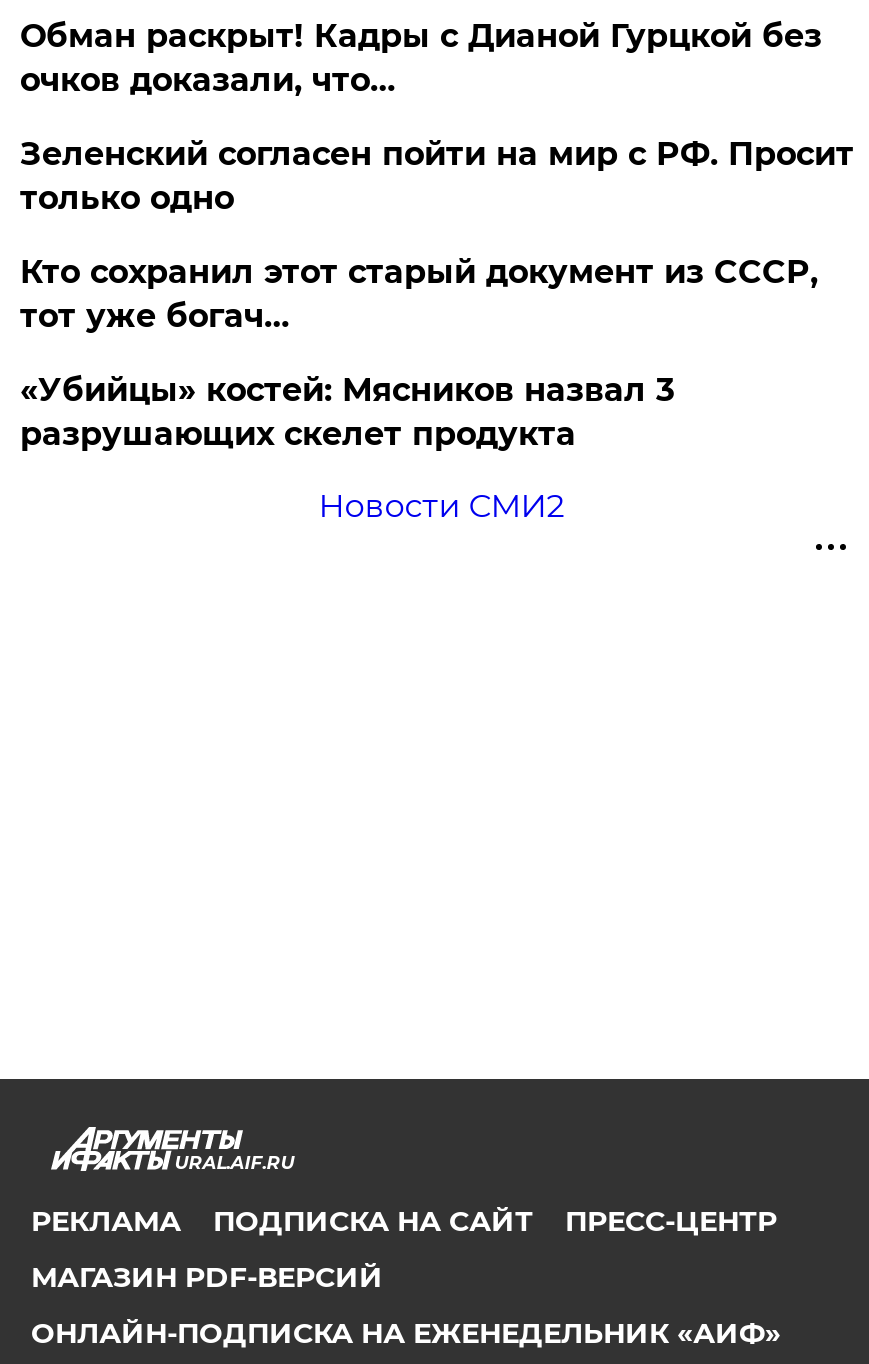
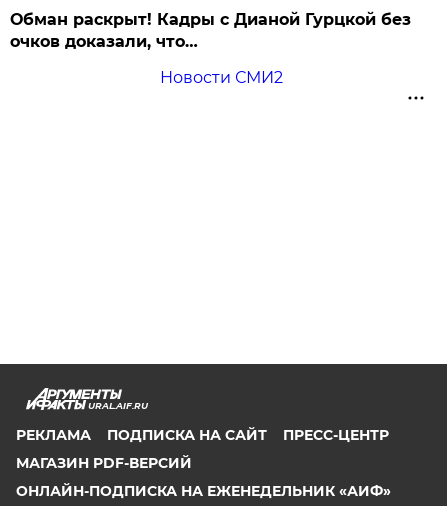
[20,135,854,453] Зеленский согласен пойти на мир с РФ. Просит | только одно | Кто сохранил этот старый документ из СССР, | тот уже богач… | «Убийцы» костей: Мясников назвал 3 | разрушающих скелет продукта -> none

